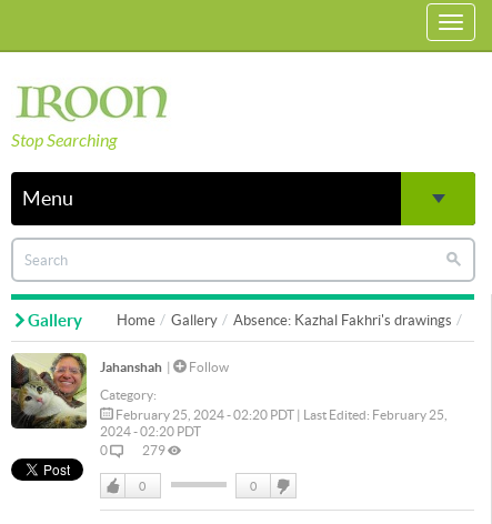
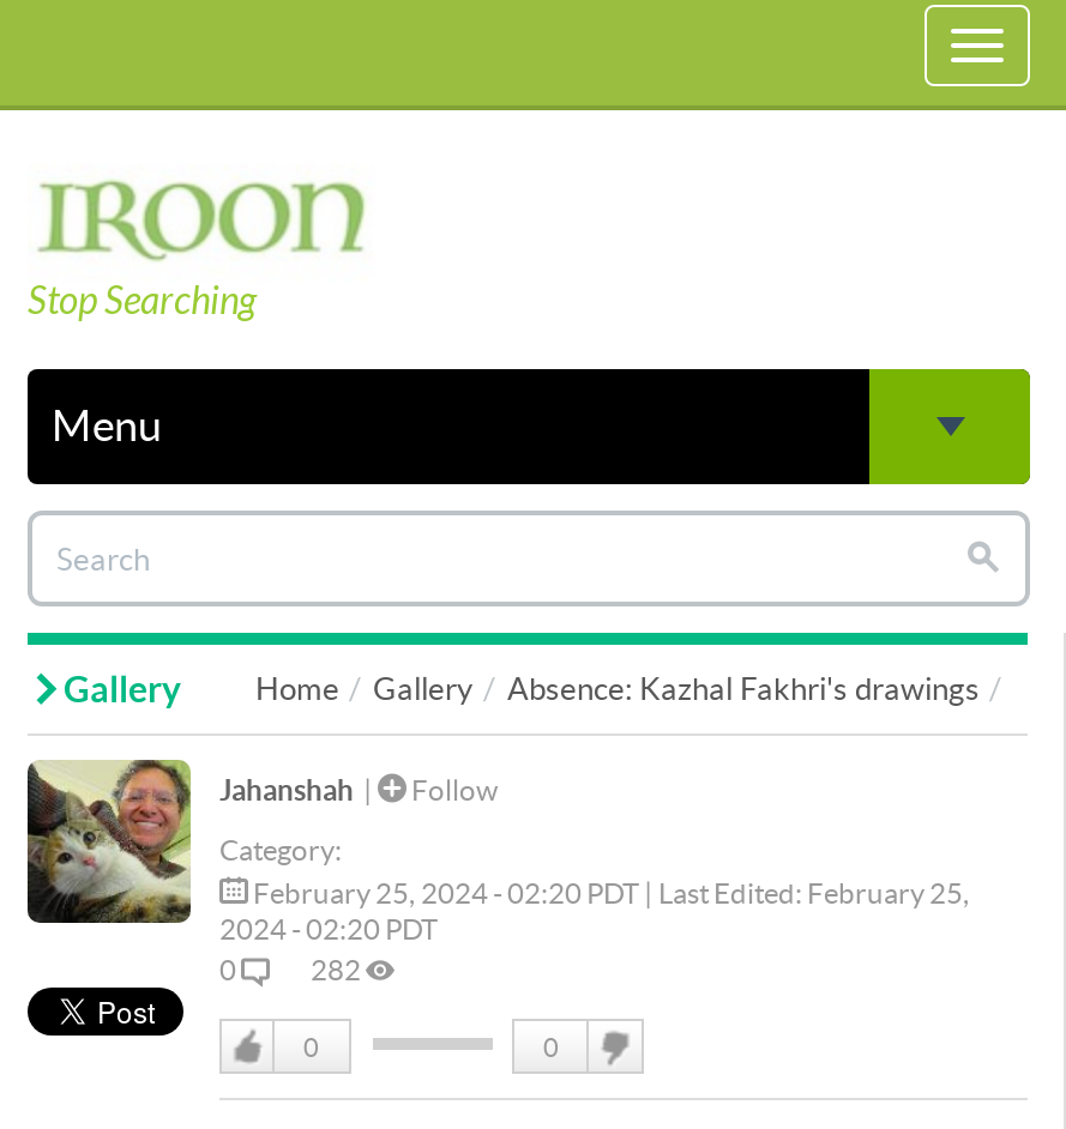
[142,443,168,457] 279 -> [311,954,366,985] 282

